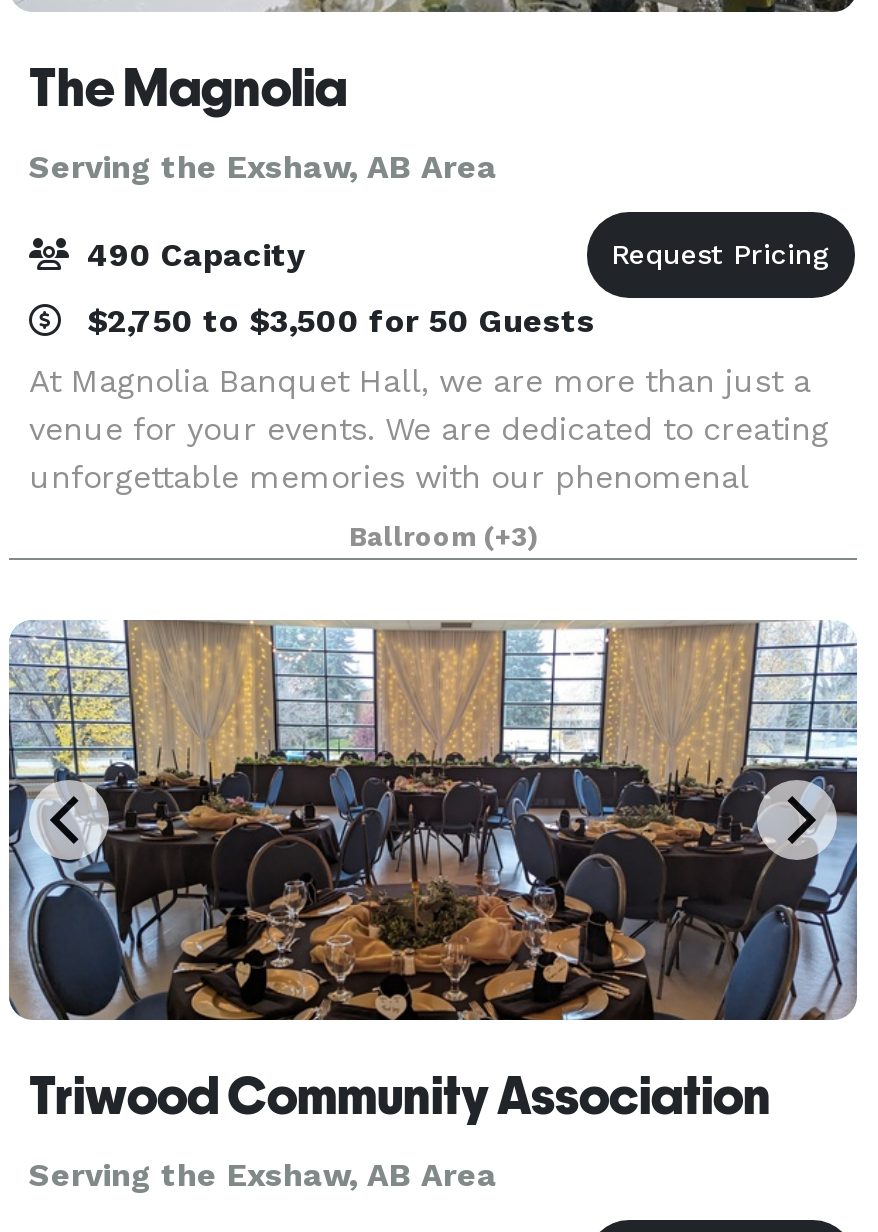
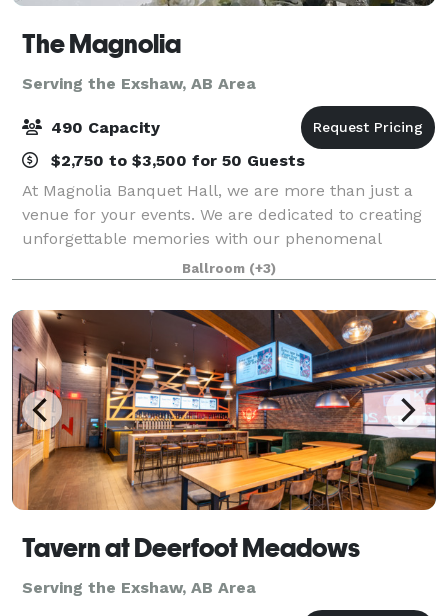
[9,620,859,1126] [image] | Triwood Community Association -> [11,309,437,563] [image] | Tavern at Deerfoot Meadows

